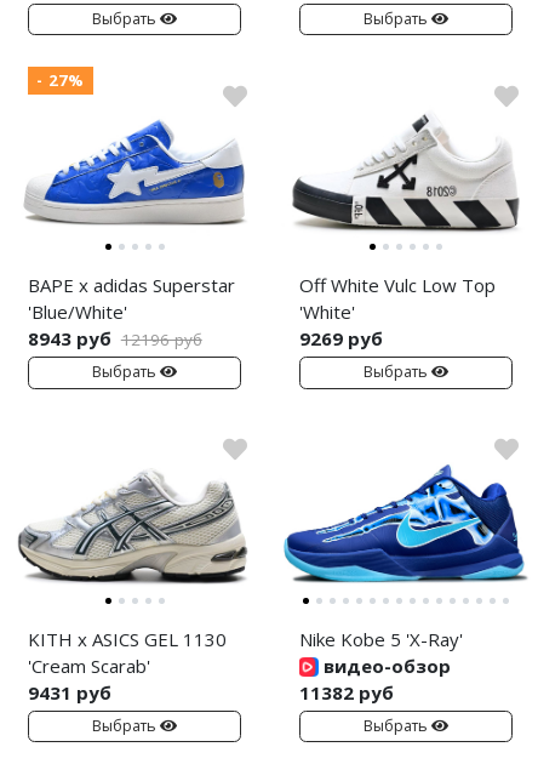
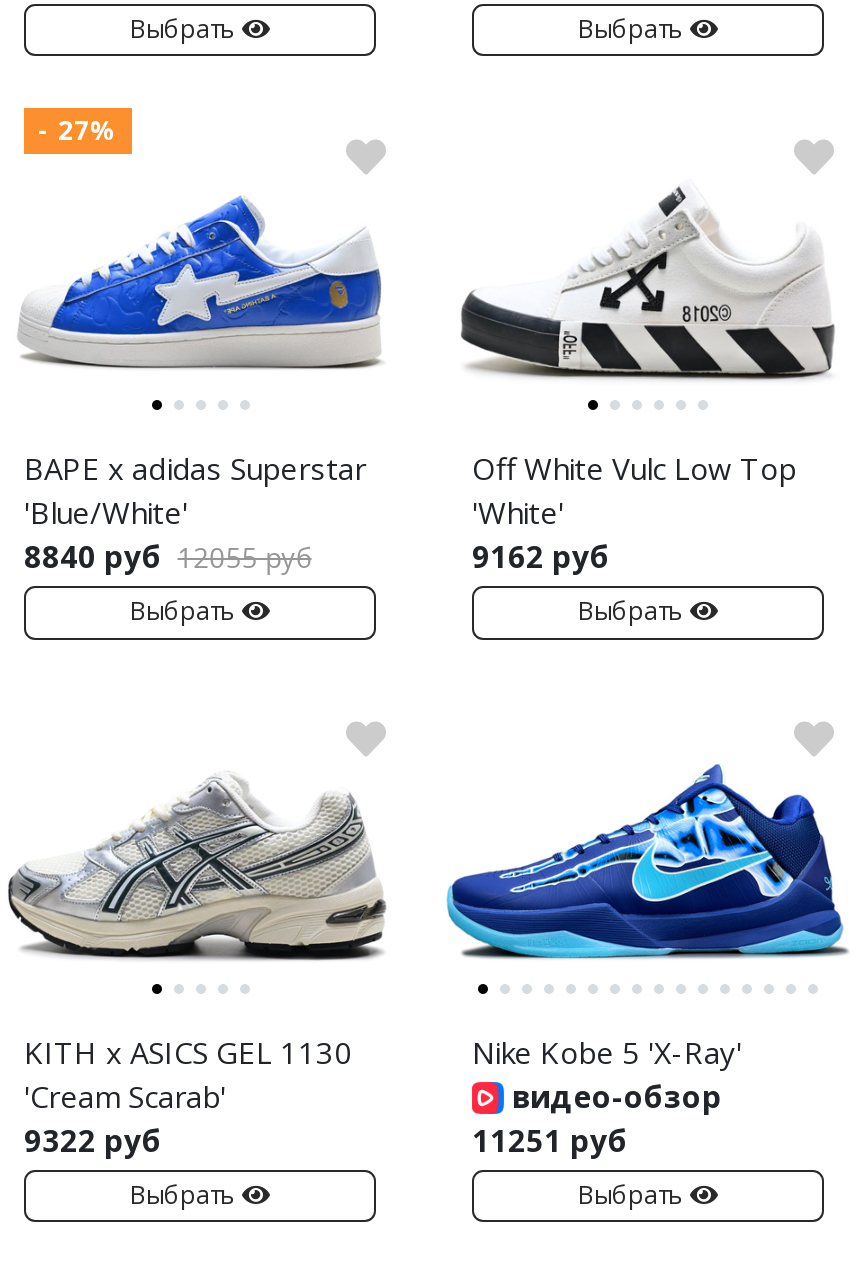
[28,326,202,350] 8943 руб 12196 руб -> [24,536,312,576] 8840 руб 12055 руб
[299,326,383,350] 9269 руб -> [472,536,610,576] 9162 руб
[28,680,111,704] 9431 руб -> [24,1119,162,1159] 9322 руб
[299,680,394,704] 11382 руб -> [472,1119,628,1159] 11251 руб

